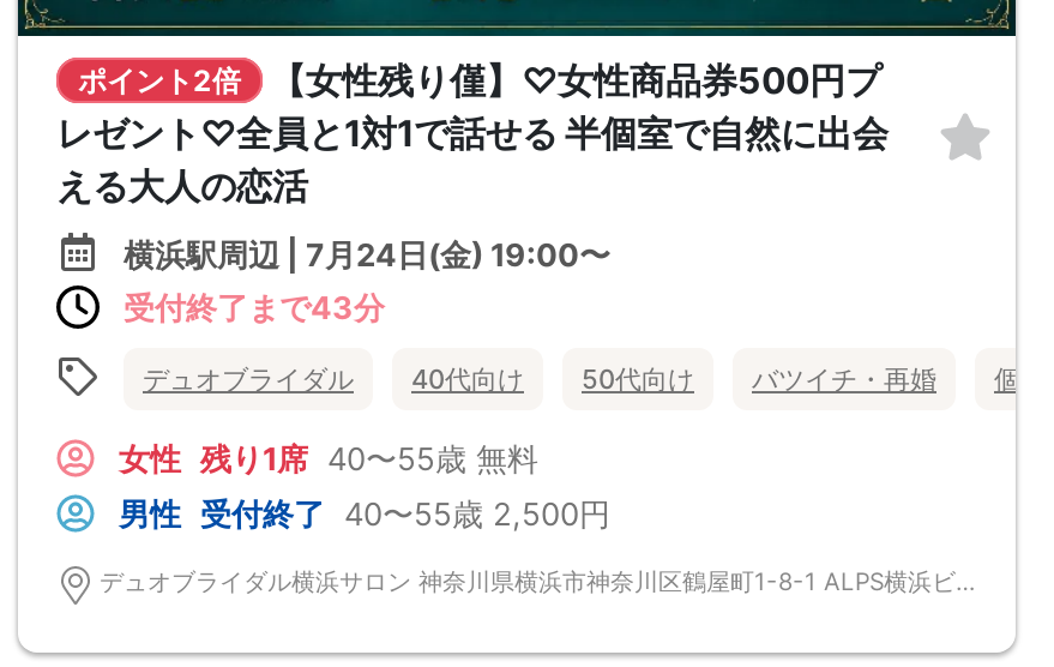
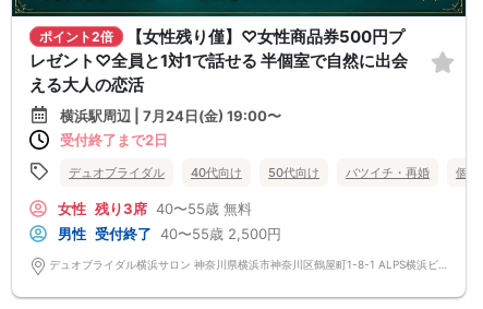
[124,287,385,325] 受付終了まで43分 -> [60,131,168,148] 受付終了まで2日
[119,439,538,478] 女性 残り1席 40〜55歳 無料 -> [58,200,252,217] 女性 残り3席 40〜55歳 無料

